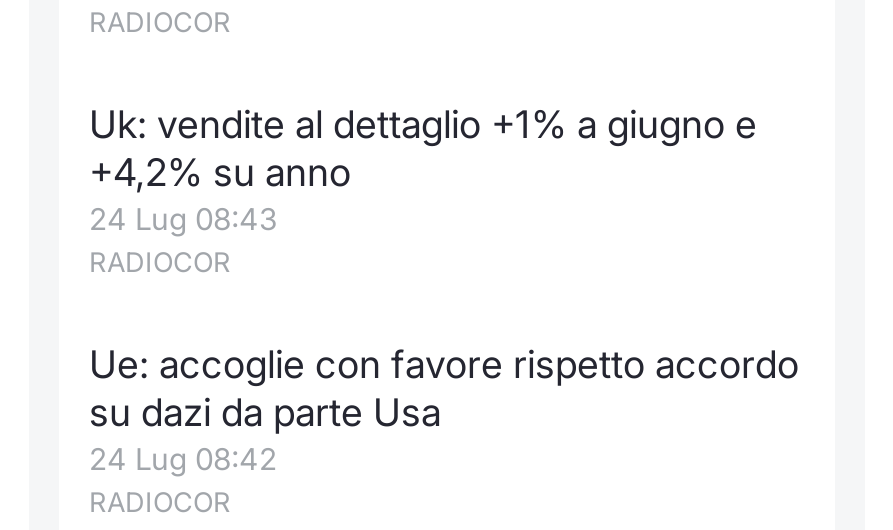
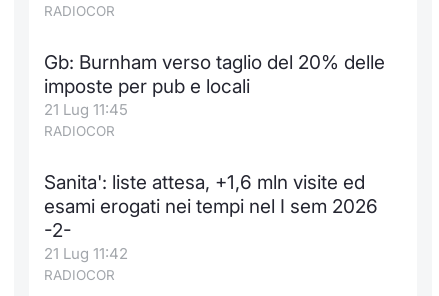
[89,102,757,238] Uk: vendite al dettaglio +1% a giugno e | +4,2% su anno | 24 Lug 08:43 -> [44,51,385,119] Gb: Burnham verso taglio del 20% delle | imposte per pub e locali | 21 Lug 11:45
[89,342,799,478] Ue: accoglie con favore rispetto accordo | su dazi da parte Usa | 24 Lug 08:42 -> [44,171,378,263] Sanita': liste attesa, +1,6 mln visite ed | esami erogati nei tempi nel I sem 2026 | -2- | 21 Lug 11:42

